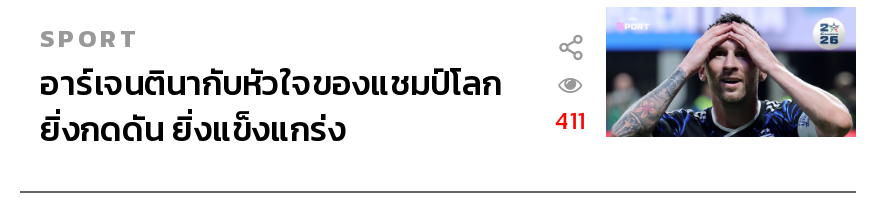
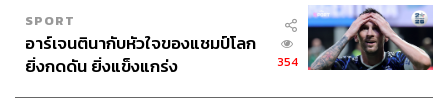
[555,103,585,139] 411 -> [277,53,298,71] 354

